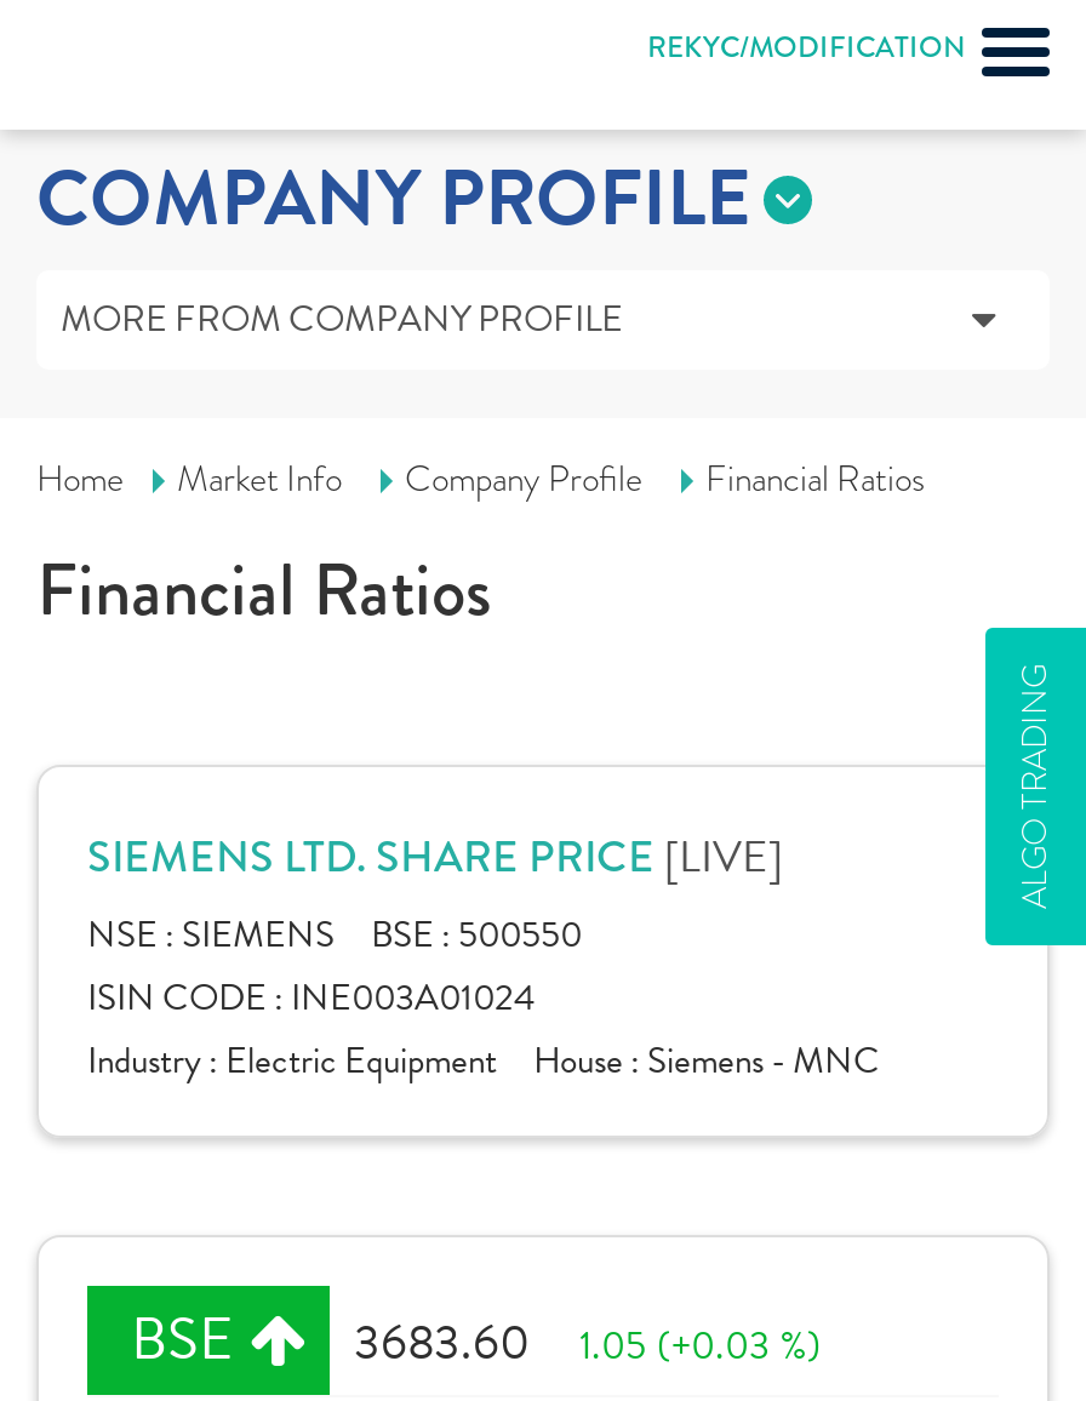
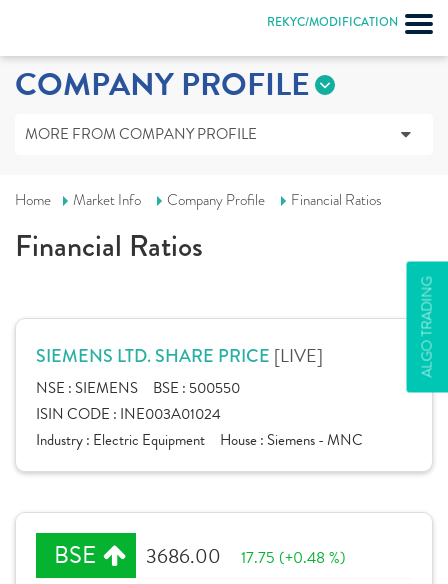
[354,1305,531,1378] 3683.60 -> [146,541,221,571] 3686.00
[579,1317,822,1376] 1.05 (+0.03 %) -> [241,546,346,570] 17.75 (+0.48 %)

